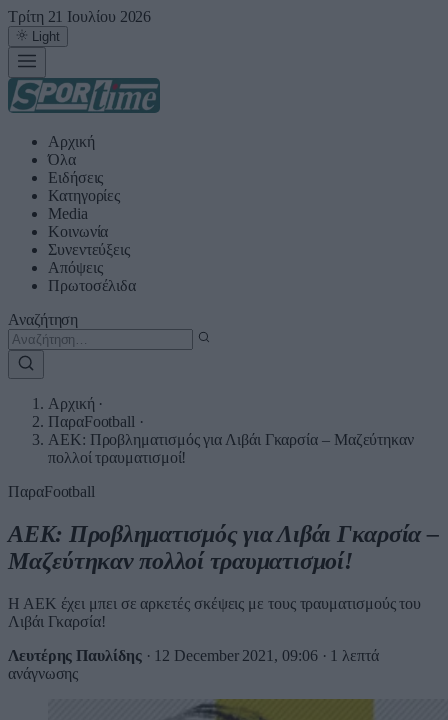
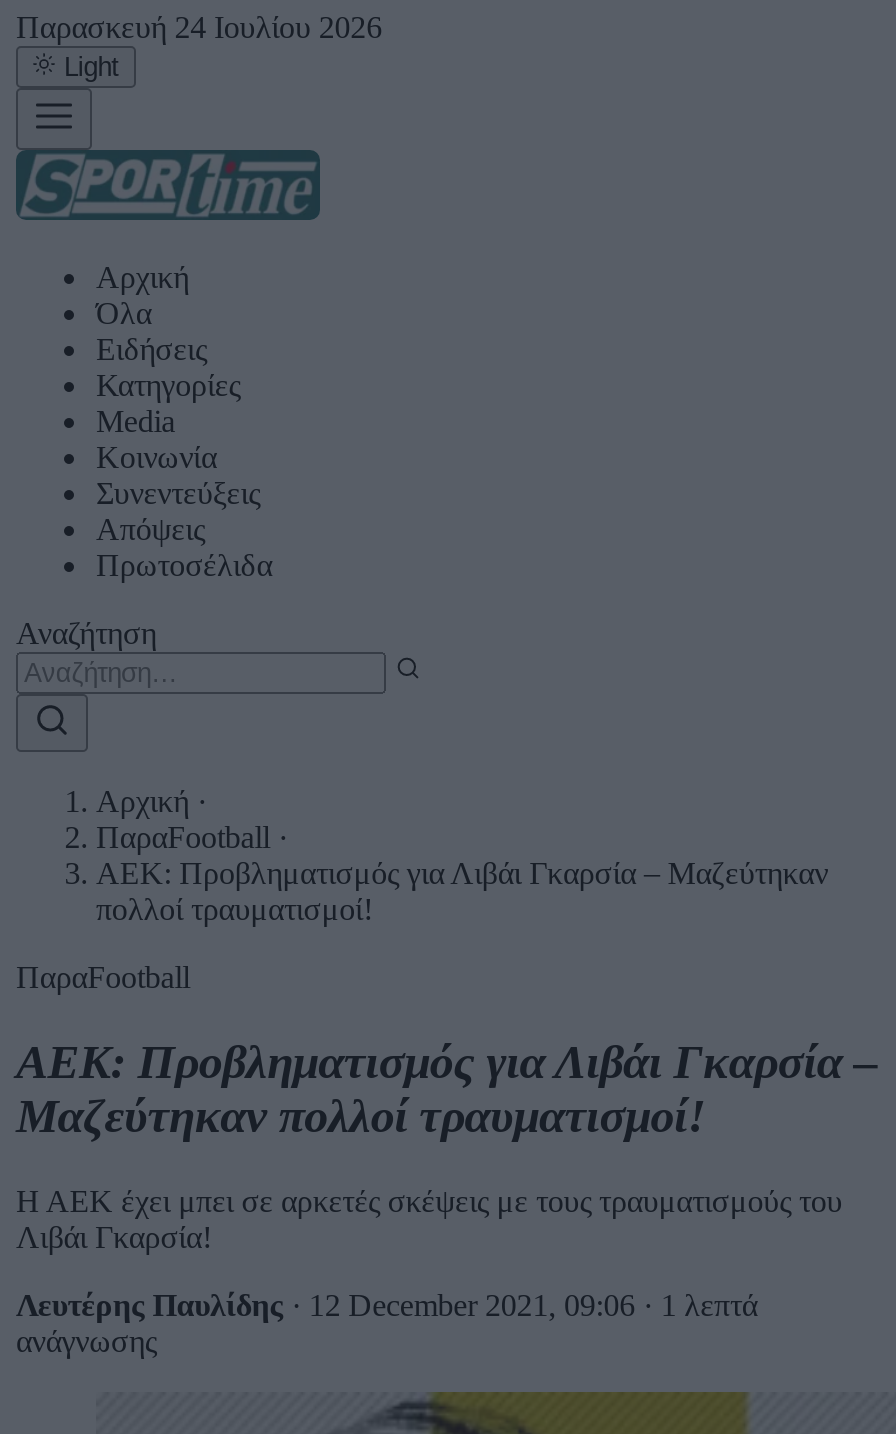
[8,8,151,25] Τρίτη 21 Ιουλίου 2026 -> [16,10,382,44] Παρασκευή 24 Ιουλίου 2026

